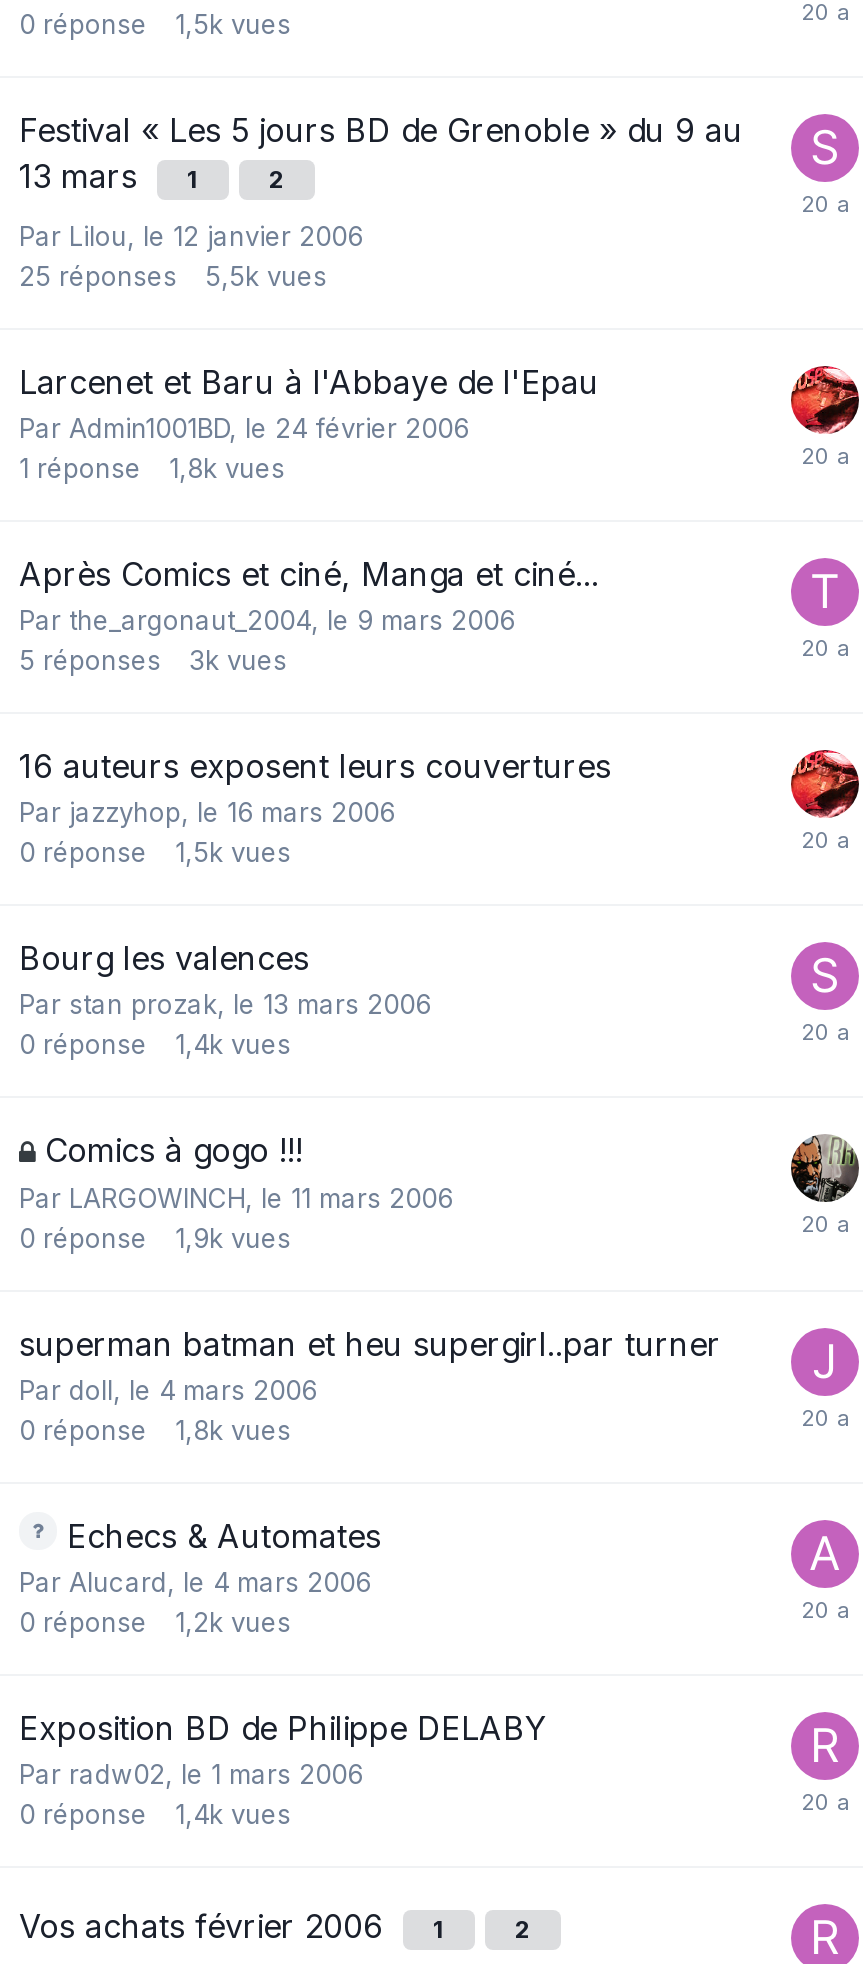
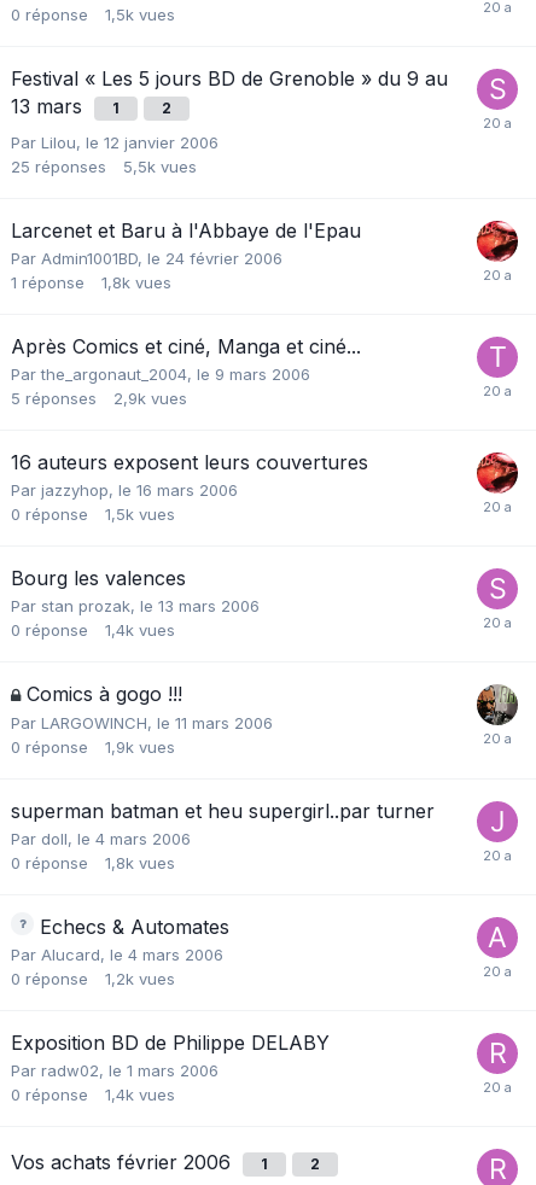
[19,643,287,675] 5 réponses 3k vues -> [11,388,187,407] 5 réponses 2,9k vues

